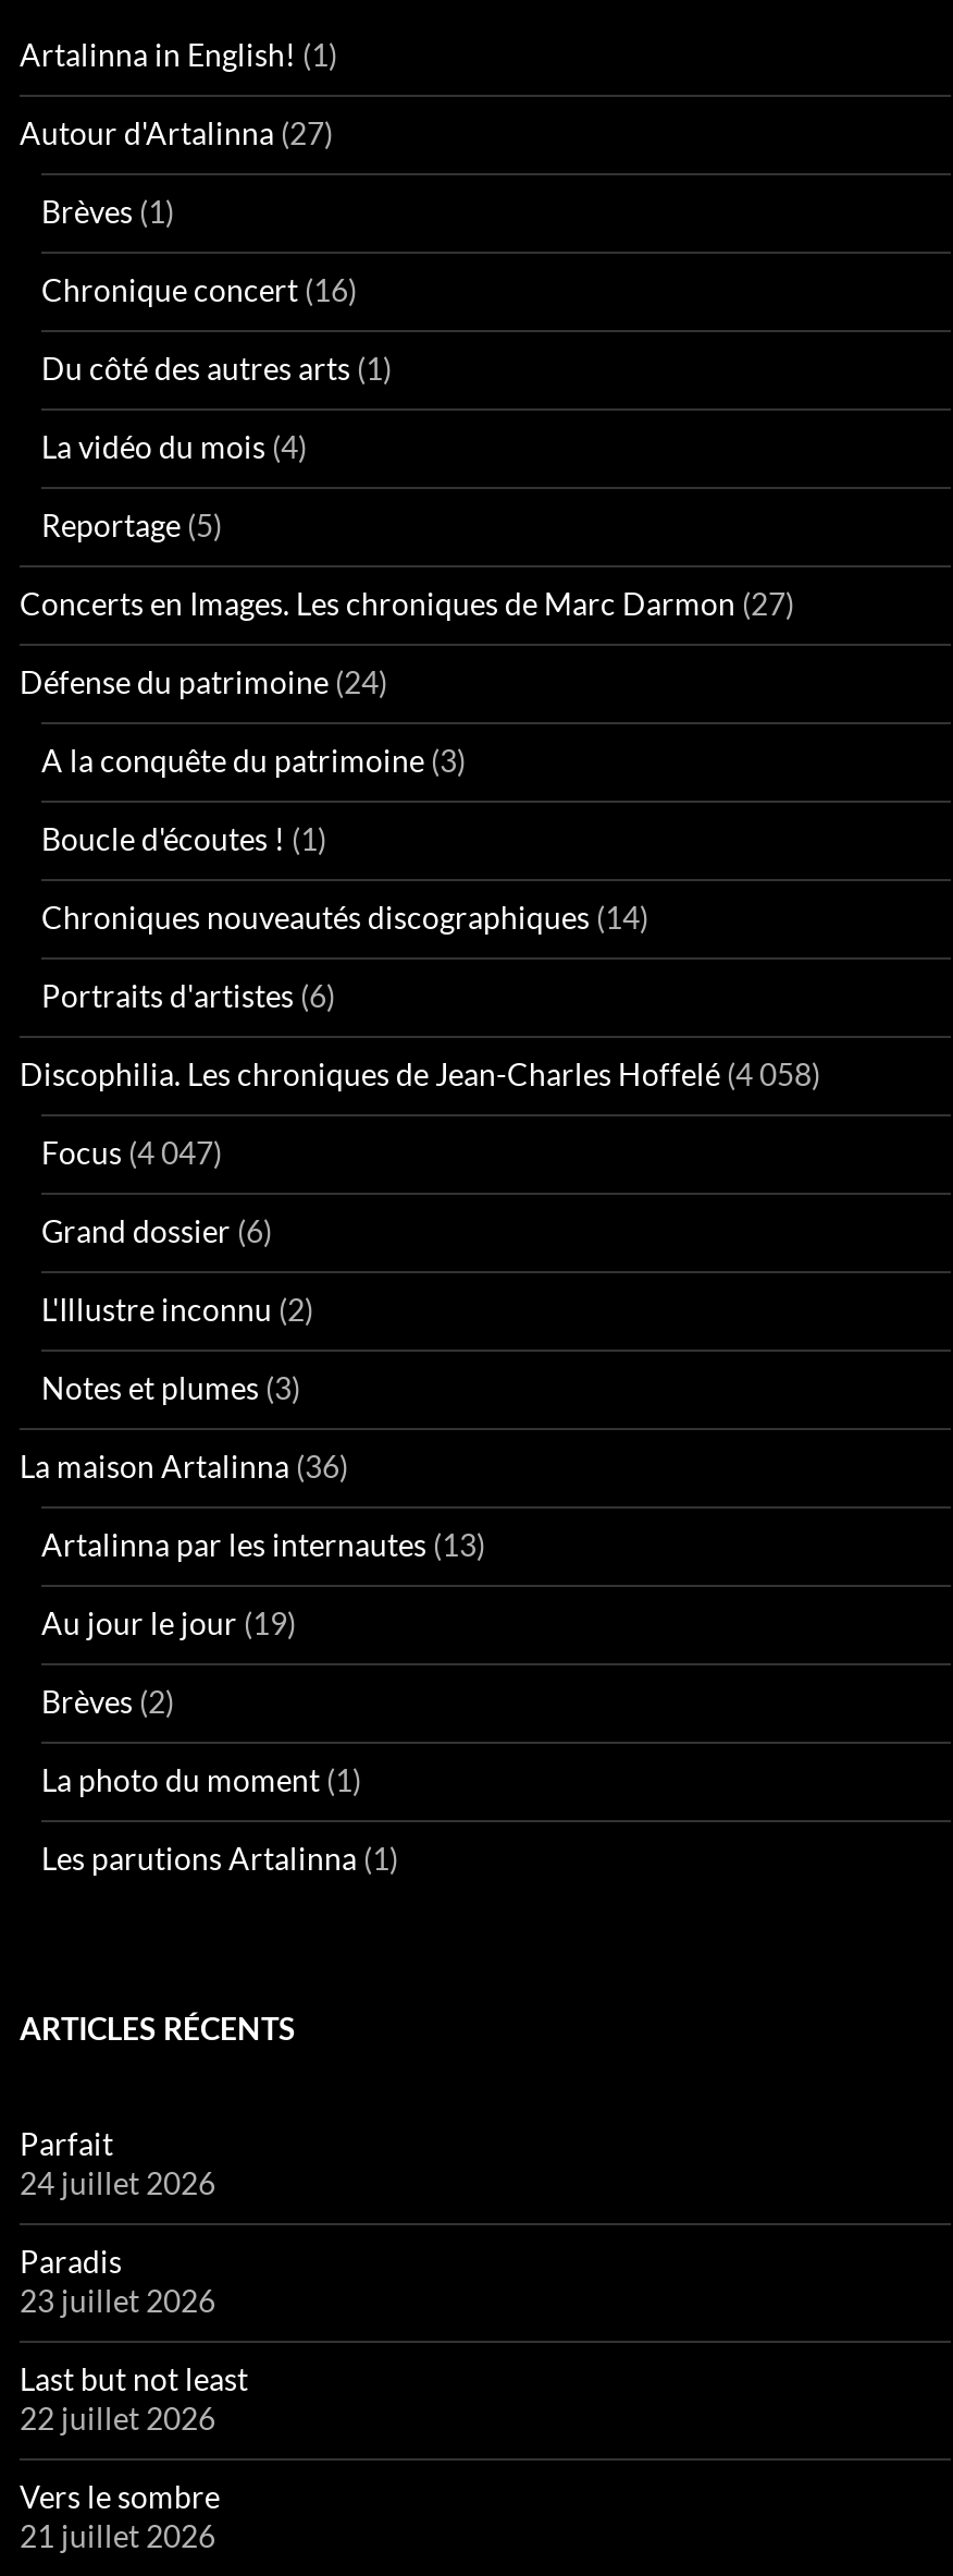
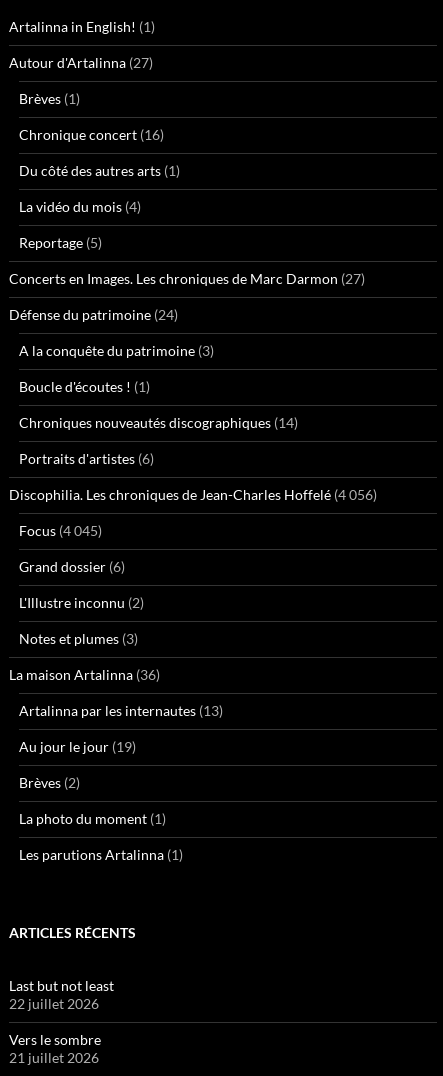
[20,1055,820,1092] Discophilia. Les chroniques de Jean-Charles Hoffelé (4 058) -> [9,486,377,503] Discophilia. Les chroniques de Jean-Charles Hoffelé (4 056)
[41,1134,222,1171] Focus (4 047) -> [19,522,102,539] Focus (4 045)
[20,2125,215,2319] Parfait | 24 juillet 2026 | Paradis | 23 juillet 2026 -> none

